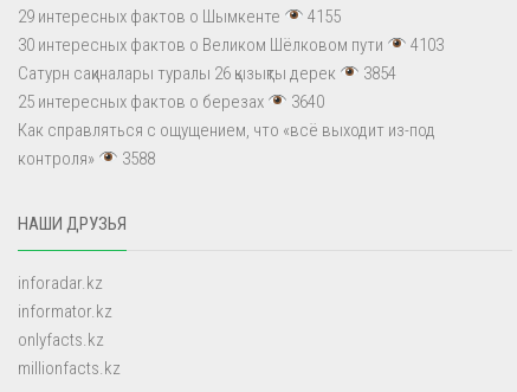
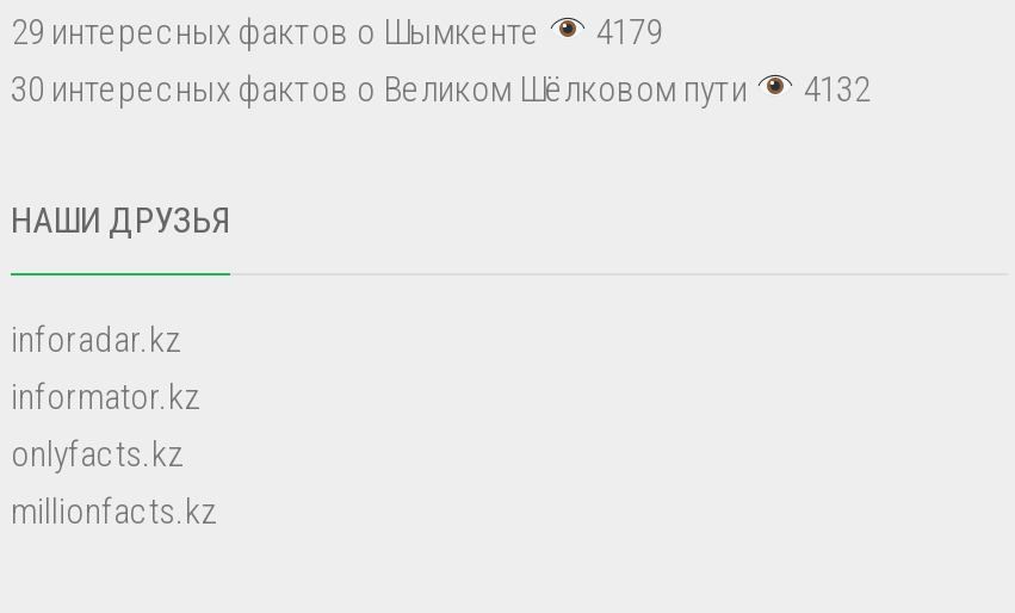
[18,5,341,27] 29 интересных фактов о Шымкенте 4155 -> [11,11,662,54] 29 интересных фактов о Шымкенте 4179
[18,34,444,169] 4103 | Сатурн сақиналары туралы 26 қызықты дерек | 3854 | 25 интересных фактов о березах | 3640 | Как справляться с ощущением, что «всё выходит из-под | контроля» | 3588 -> [796,68,870,111] 4132

